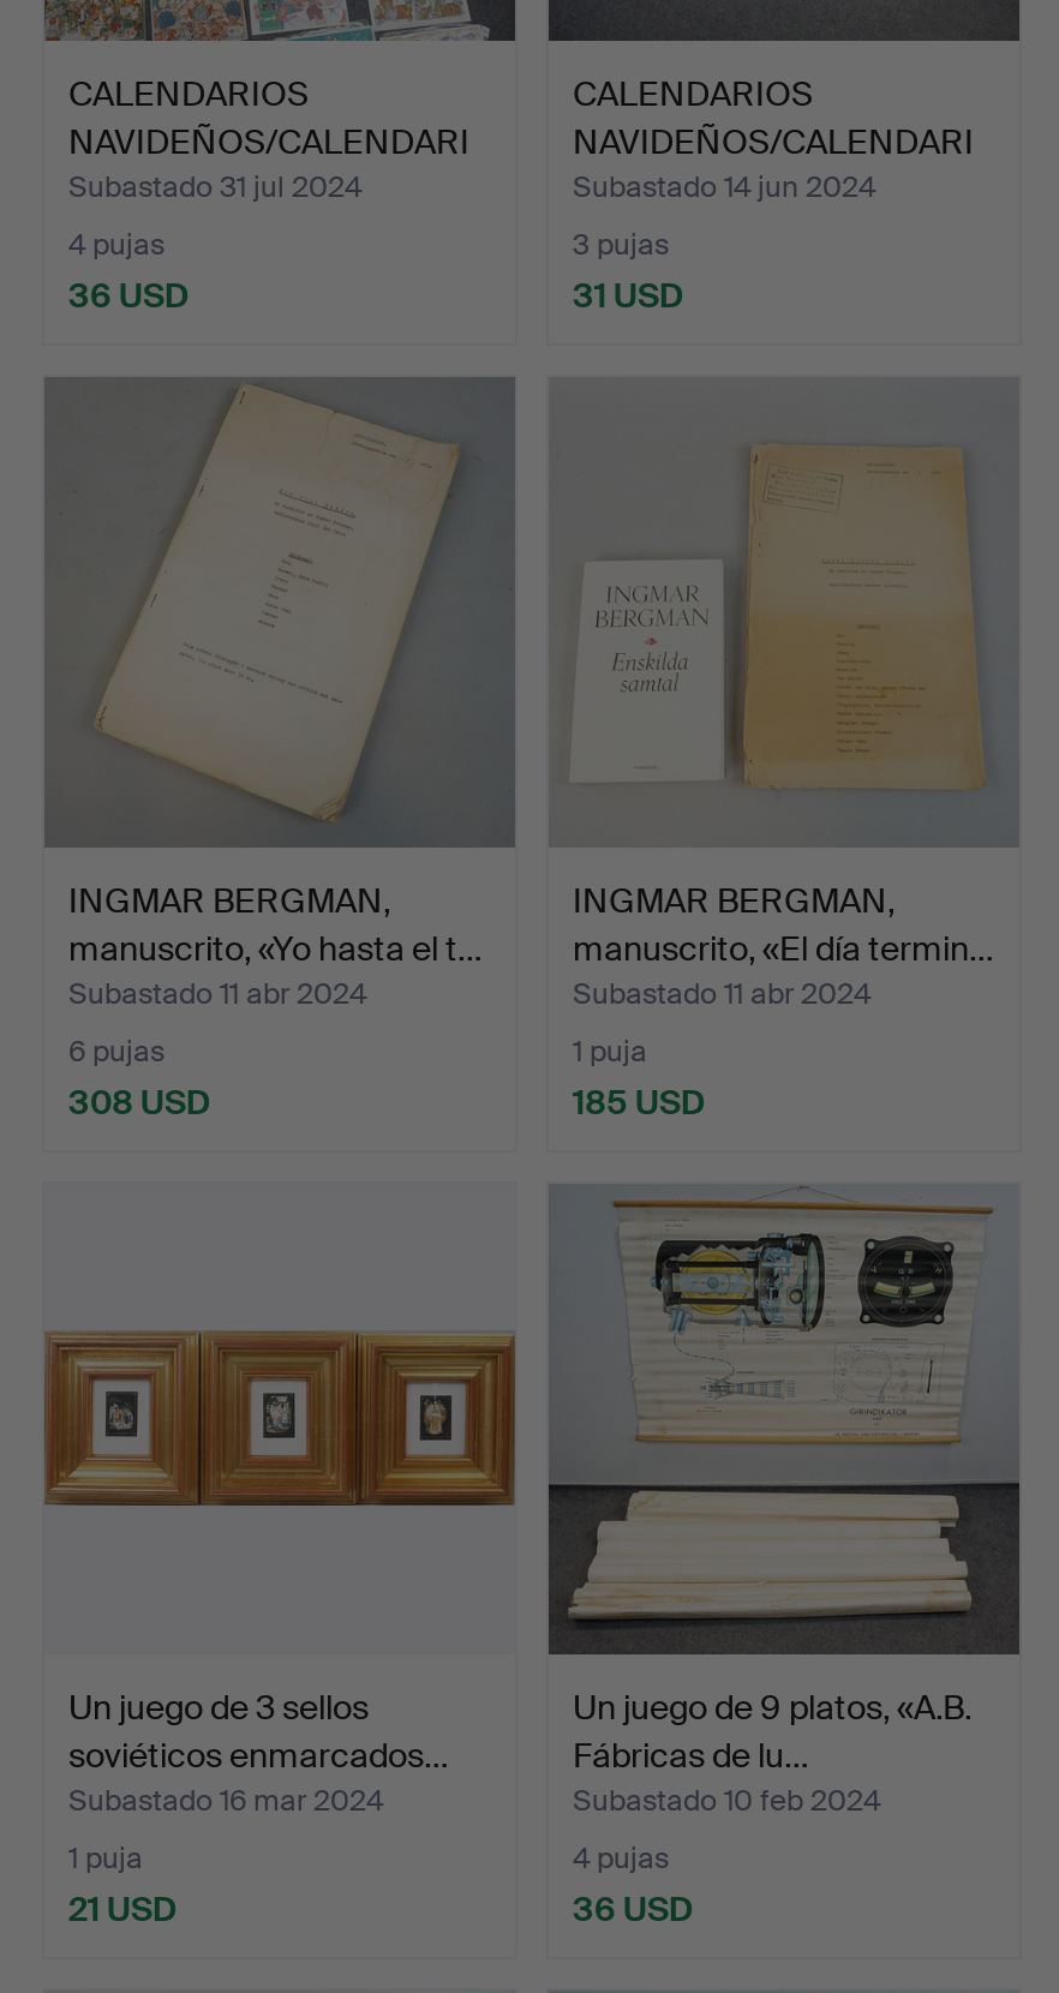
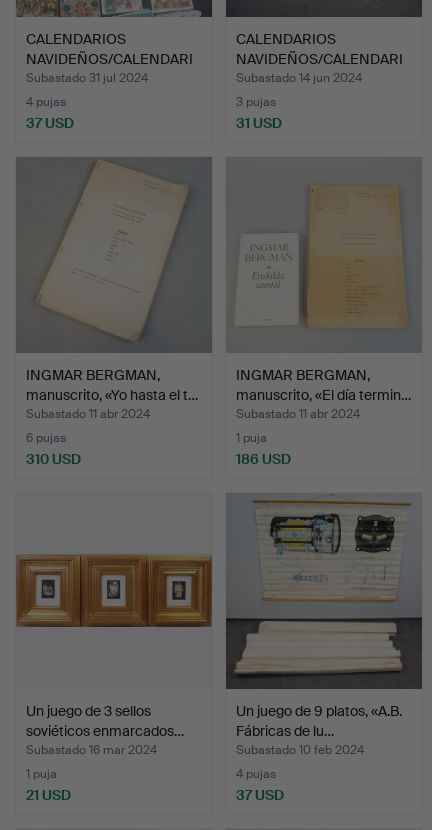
[68,273,189,317] 36 USD -> [26,114,74,132] 37 USD
[68,1081,210,1124] 308 USD -> [26,450,81,468] 310 USD
[573,1081,705,1124] 185 USD -> [236,450,291,468] 186 USD
[573,1887,693,1931] 36 USD -> [236,786,284,804] 37 USD

